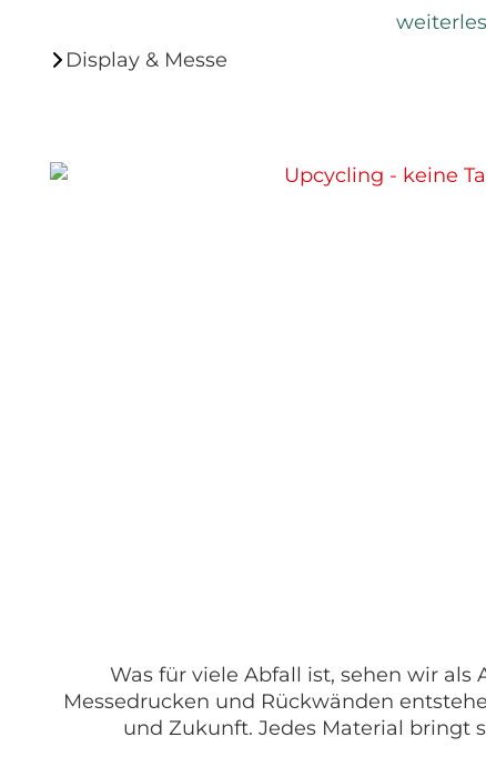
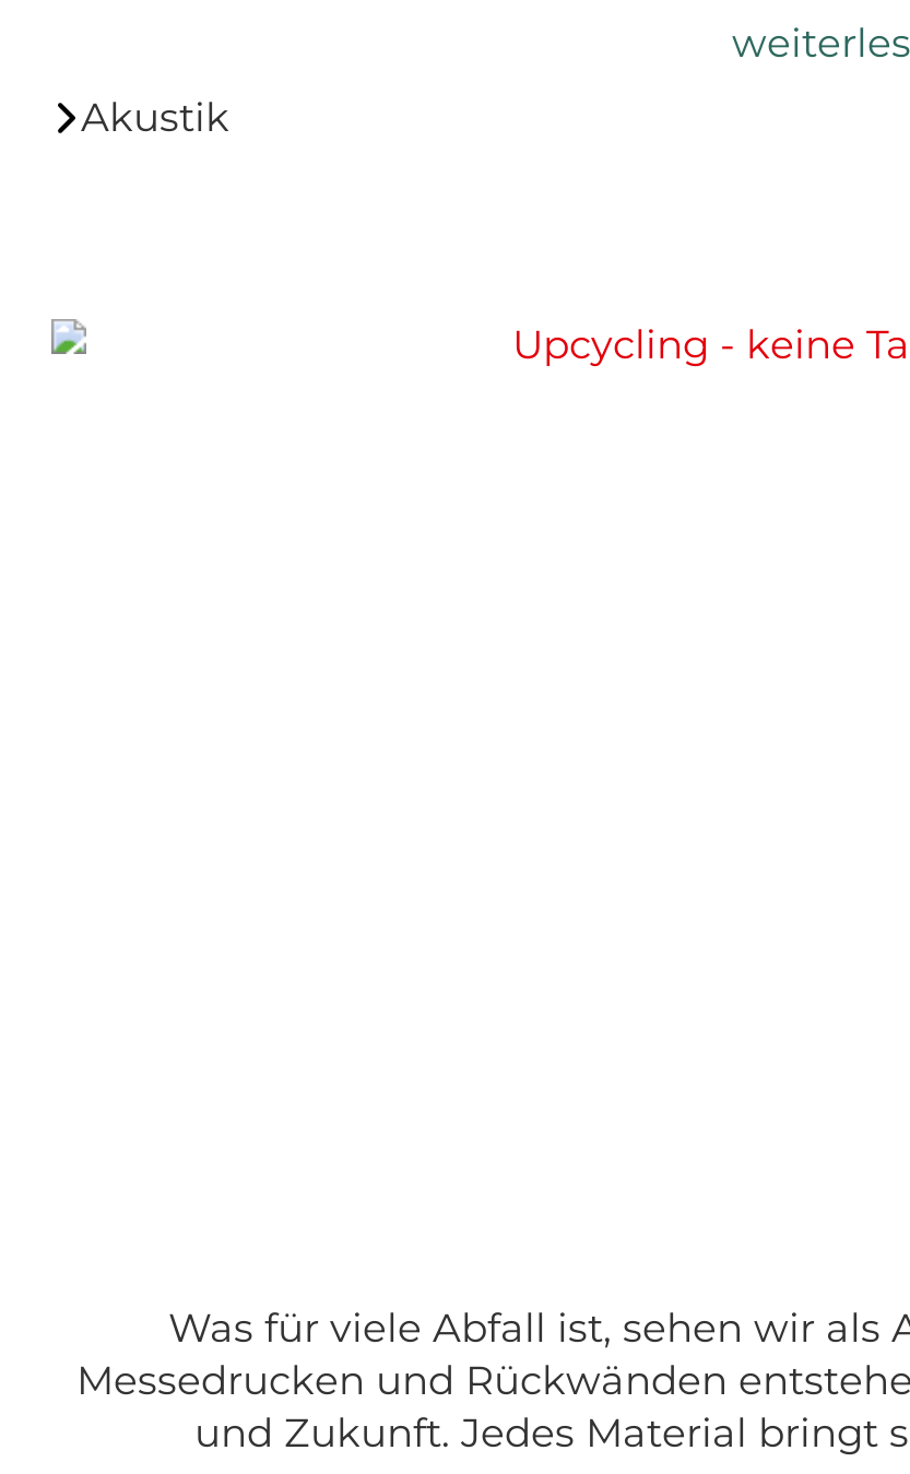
[65,47,227,72] Display & Messe -> [81,93,229,141] Akustik

